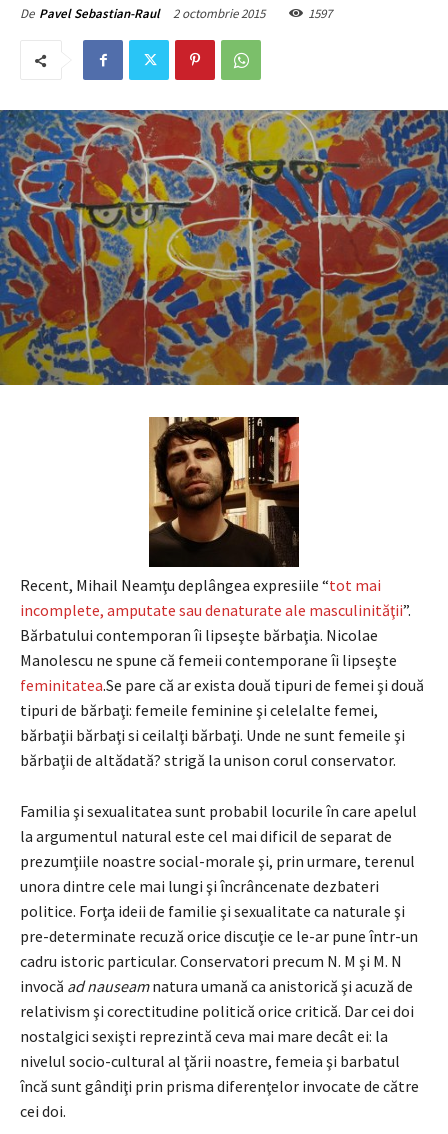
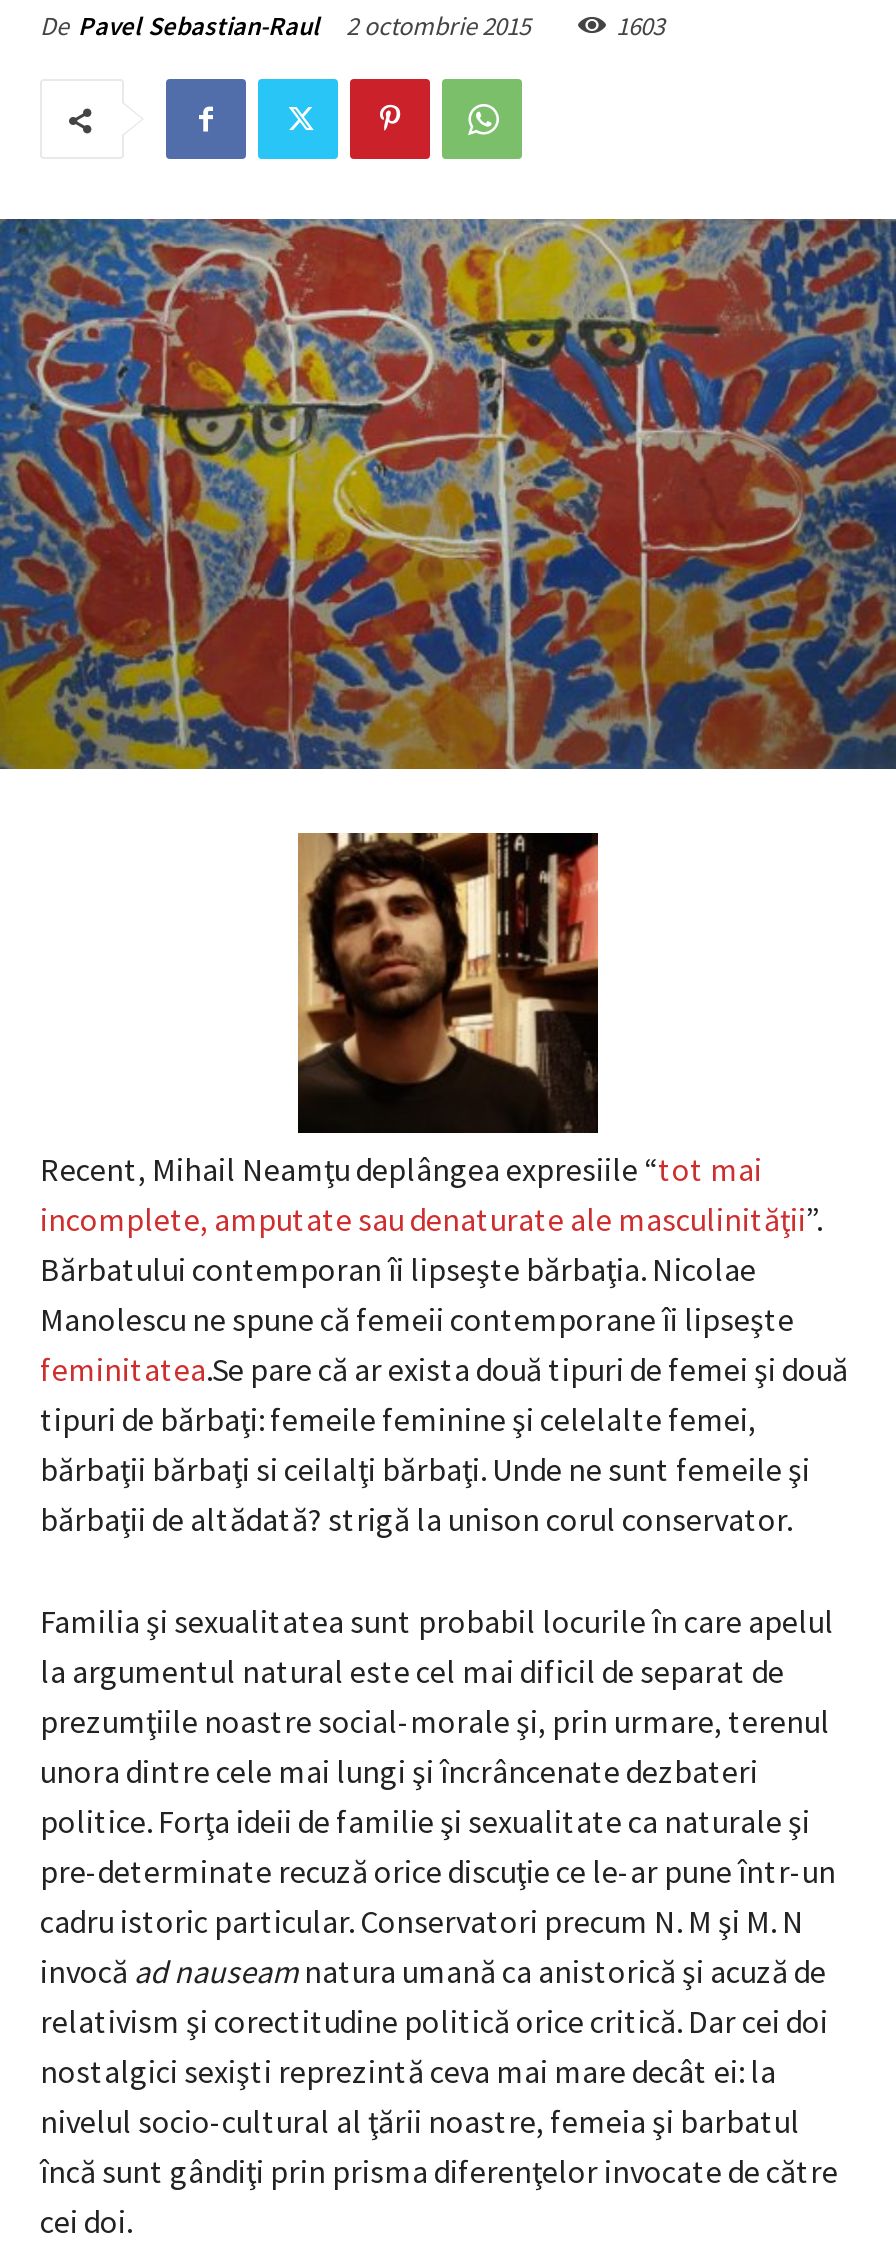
[308,5,332,22] 1597 -> [616,9,664,43] 1603

